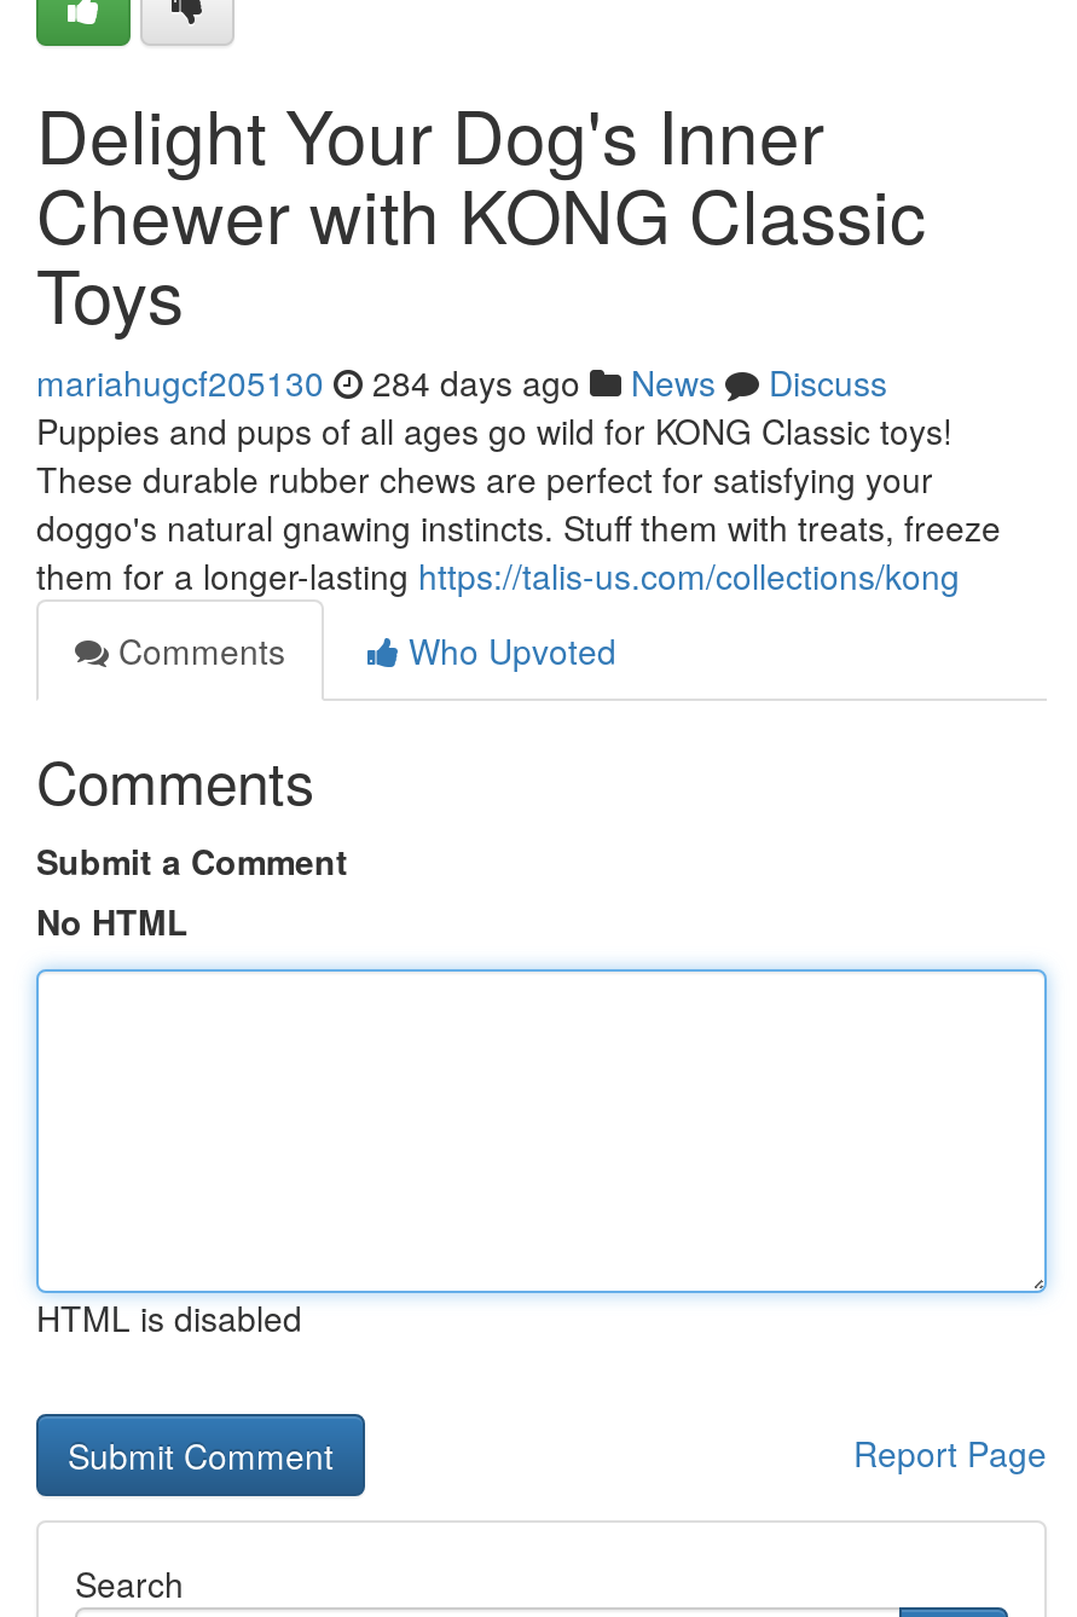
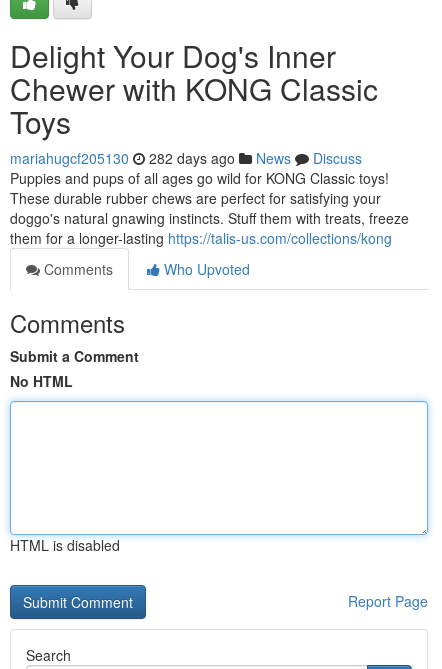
[36,358,887,406] mariahugcf205130 284 days ago News Discuss -> [10,148,362,168] mariahugcf205130 282 days ago News Discuss

